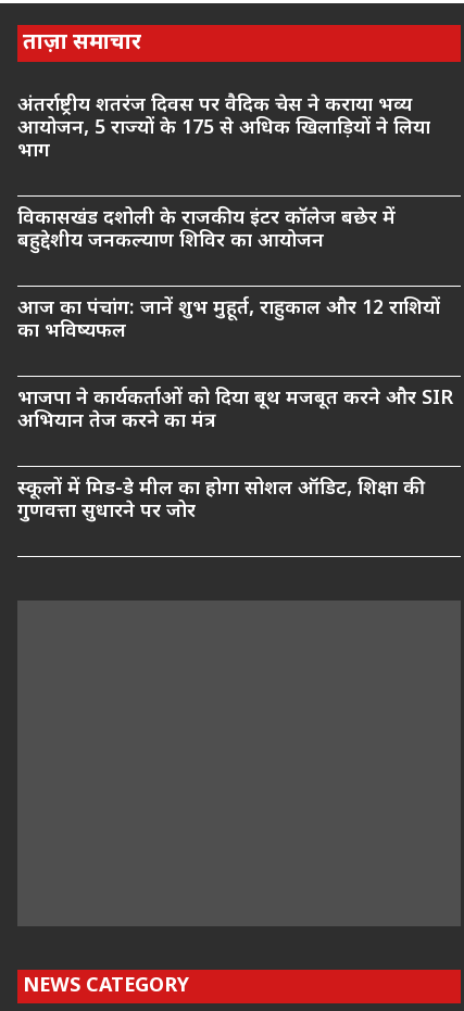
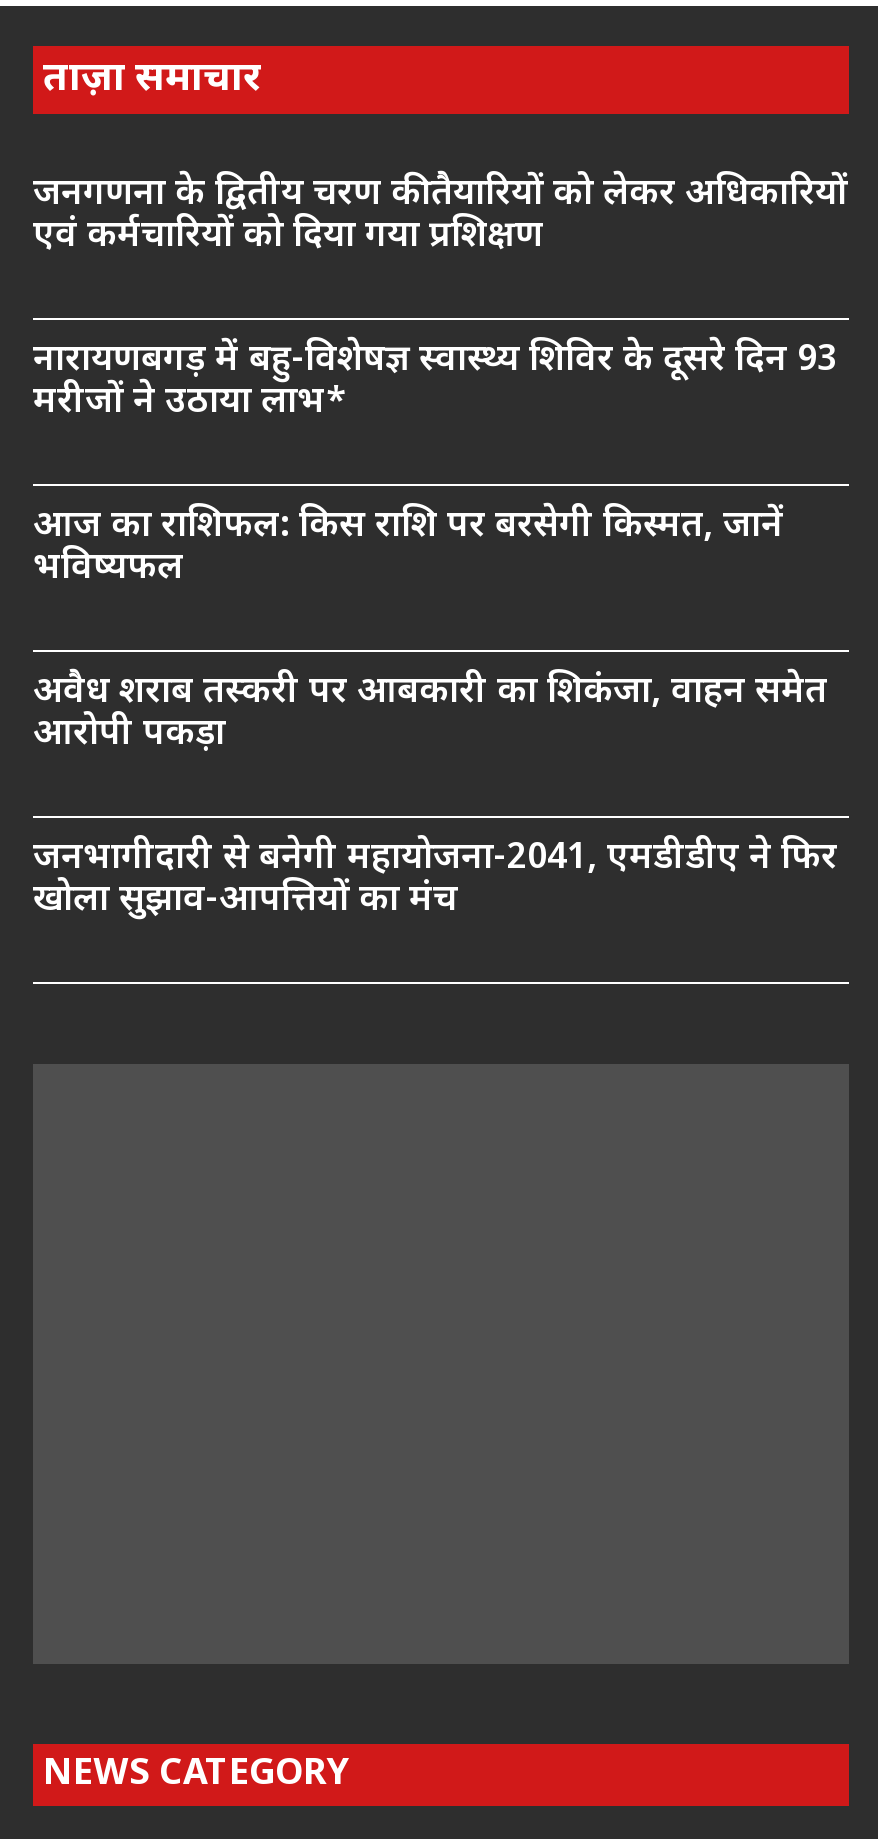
[17,93,430,164] अंतर्राष्ट्रीय शतरंज दिवस पर वैदिक चेस ने कराया भव्य | आयोजन, 5 राज्यों के 175 से अधिक खिलाड़ियों ने लिया | भाग -> [33,173,847,261] जनगणना के द्वितीय चरण की तैयारियों को लेकर अधिकारियों | एवं कर्मचारियों को दिया गया प्रशिक्षण
[17,206,396,254] विकासखंड दशोली के राजकीय इंटर कॉलेज बछेर में | बहुद्देशीय जनकल्याण शिविर का आयोजन -> [33,339,837,427] नारायणबगड़ में बहु-विशेषज्ञ स्वास्थ्य शिविर के दूसरे दिन 93 | मरीजों ने उठाया लाभ*
[17,296,440,344] आज का पंचांग: जानें शुभ मुहूर्त, राहुकाल और 12 राशियों | का भविष्यफल -> [33,505,783,593] आज का राशिफल: किस राशि पर बरसेगी किस्मत, जानें | भविष्यफल
[17,386,453,434] भाजपा ने कार्यकर्ताओं को दिया बूथ मजबूत करने और SIR | अभियान तेज करने का मंत्र -> [33,671,827,759] अवैध शराब तस्करी पर आबकारी का शिकंजा, वाहन समेत | आरोपी पकड़ा
[17,477,425,524] स्कूलों में मिड-डे मील का होगा सोशल ऑडिट, शिक्षा की | गुणवत्ता सुधारने पर जोर -> [33,837,837,925] जनभागीदारी से बनेगी महायोजना-2041, एमडीडीए ने फिर | खोला सुझाव-आपत्तियों का मंच

